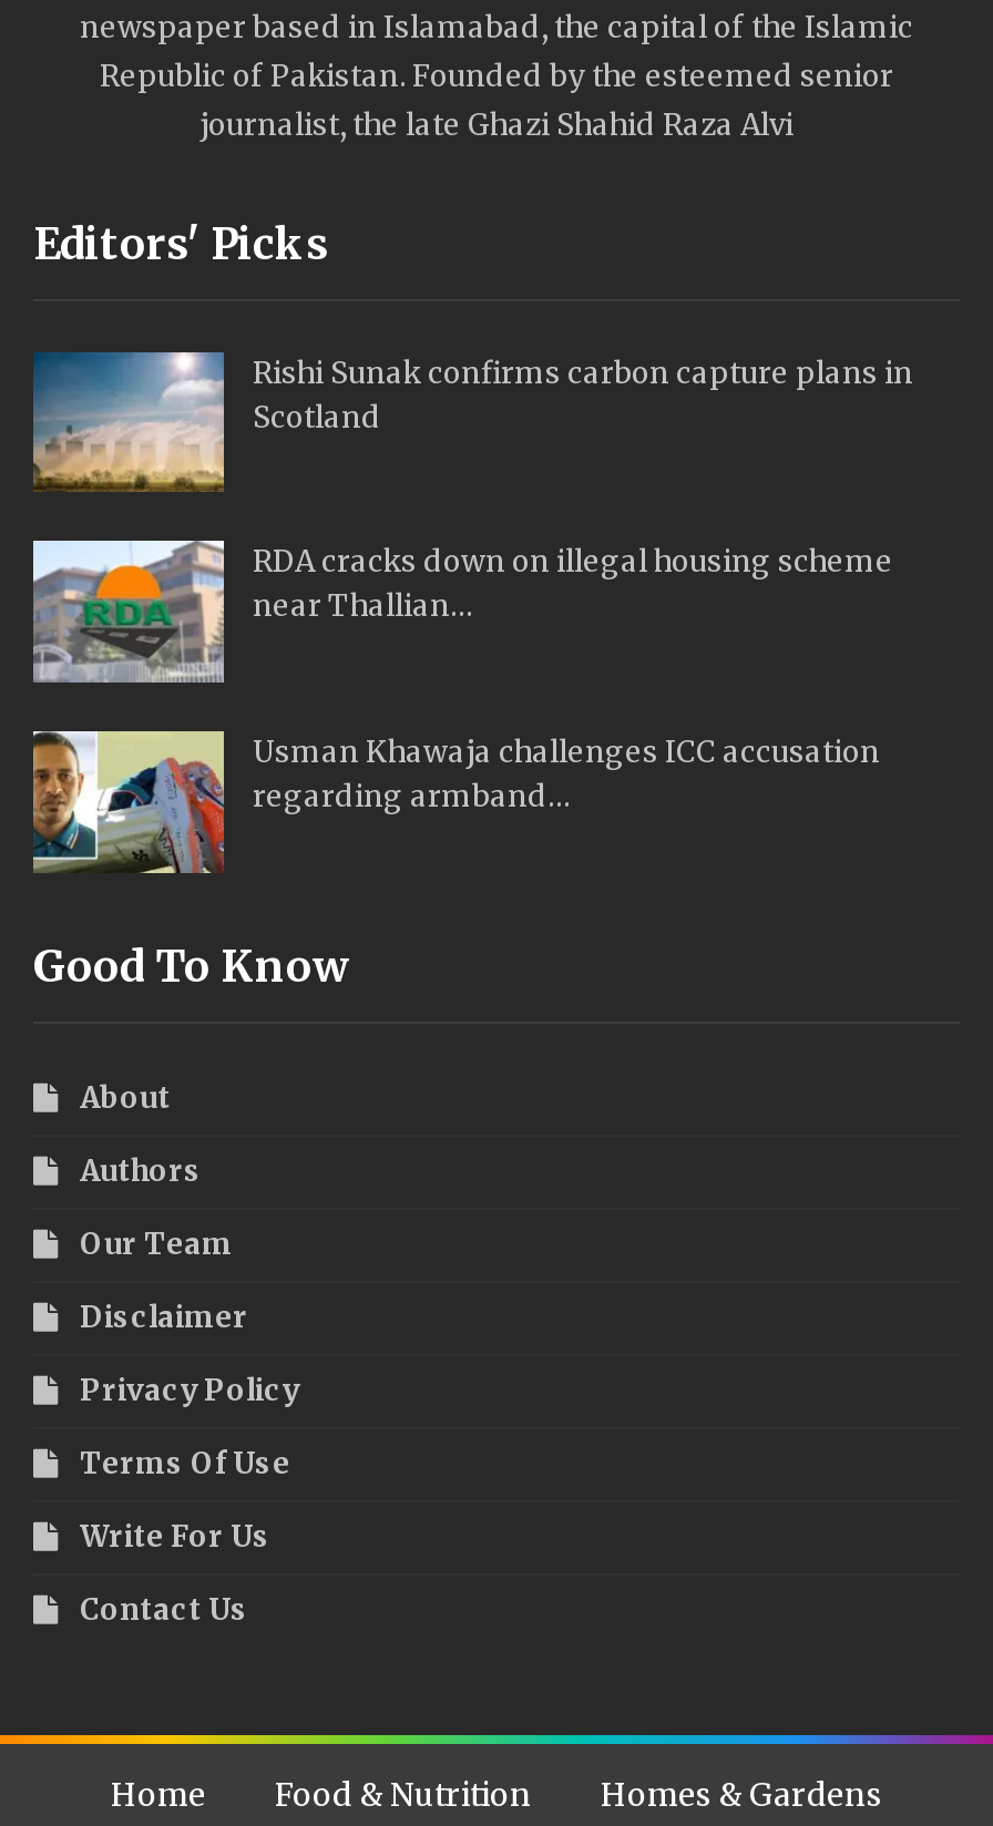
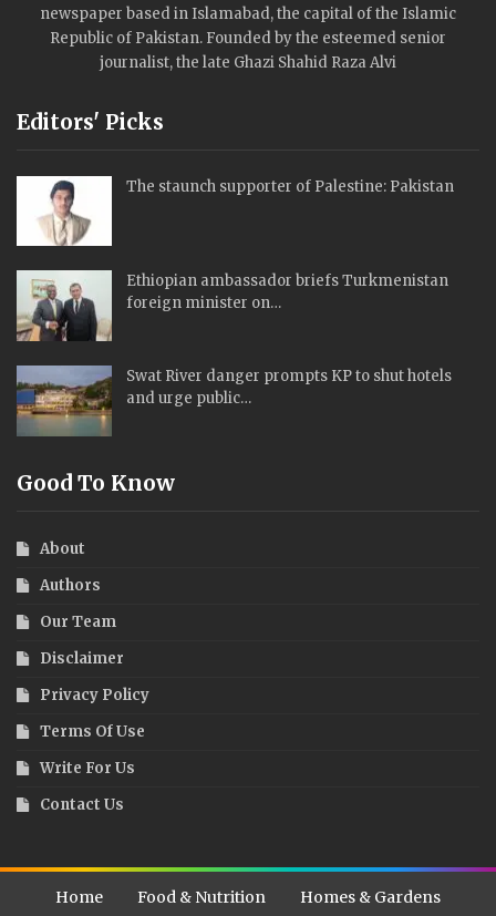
[31,350,913,492] [image] | Rishi Sunak confirms carbon capture plans in | Scotland -> [15,175,454,247] [image] | The staunch supporter of Palestine: Pakistan
[31,538,893,685] [image] | RDA cracks down on illegal housing scheme | near Thallian… -> [17,270,448,341] [image] | Ethiopian ambassador briefs Turkmenistan | foreign minister on…
[31,729,880,873] [image] | Usman Khawaja challenges ICC accusation | regarding armband… -> [15,366,452,436] [image] | Swat River danger prompts KP to shut hotels | and urge public…

